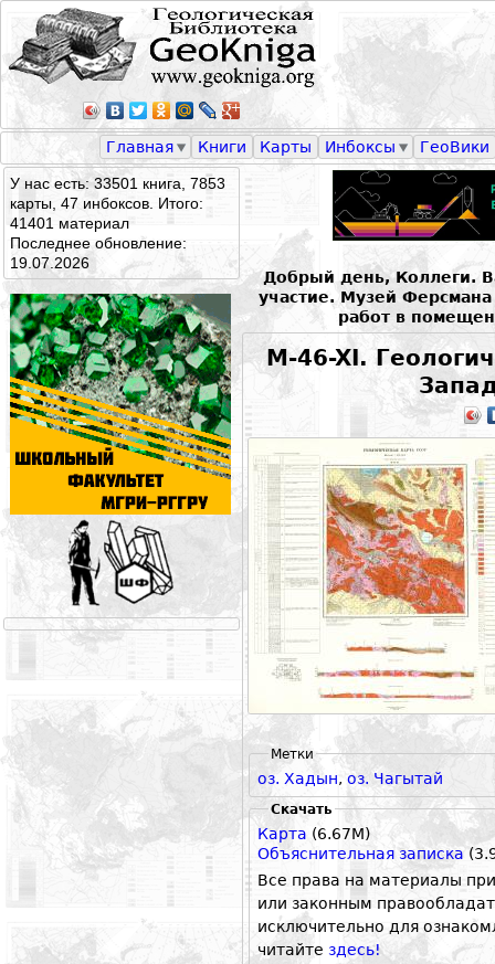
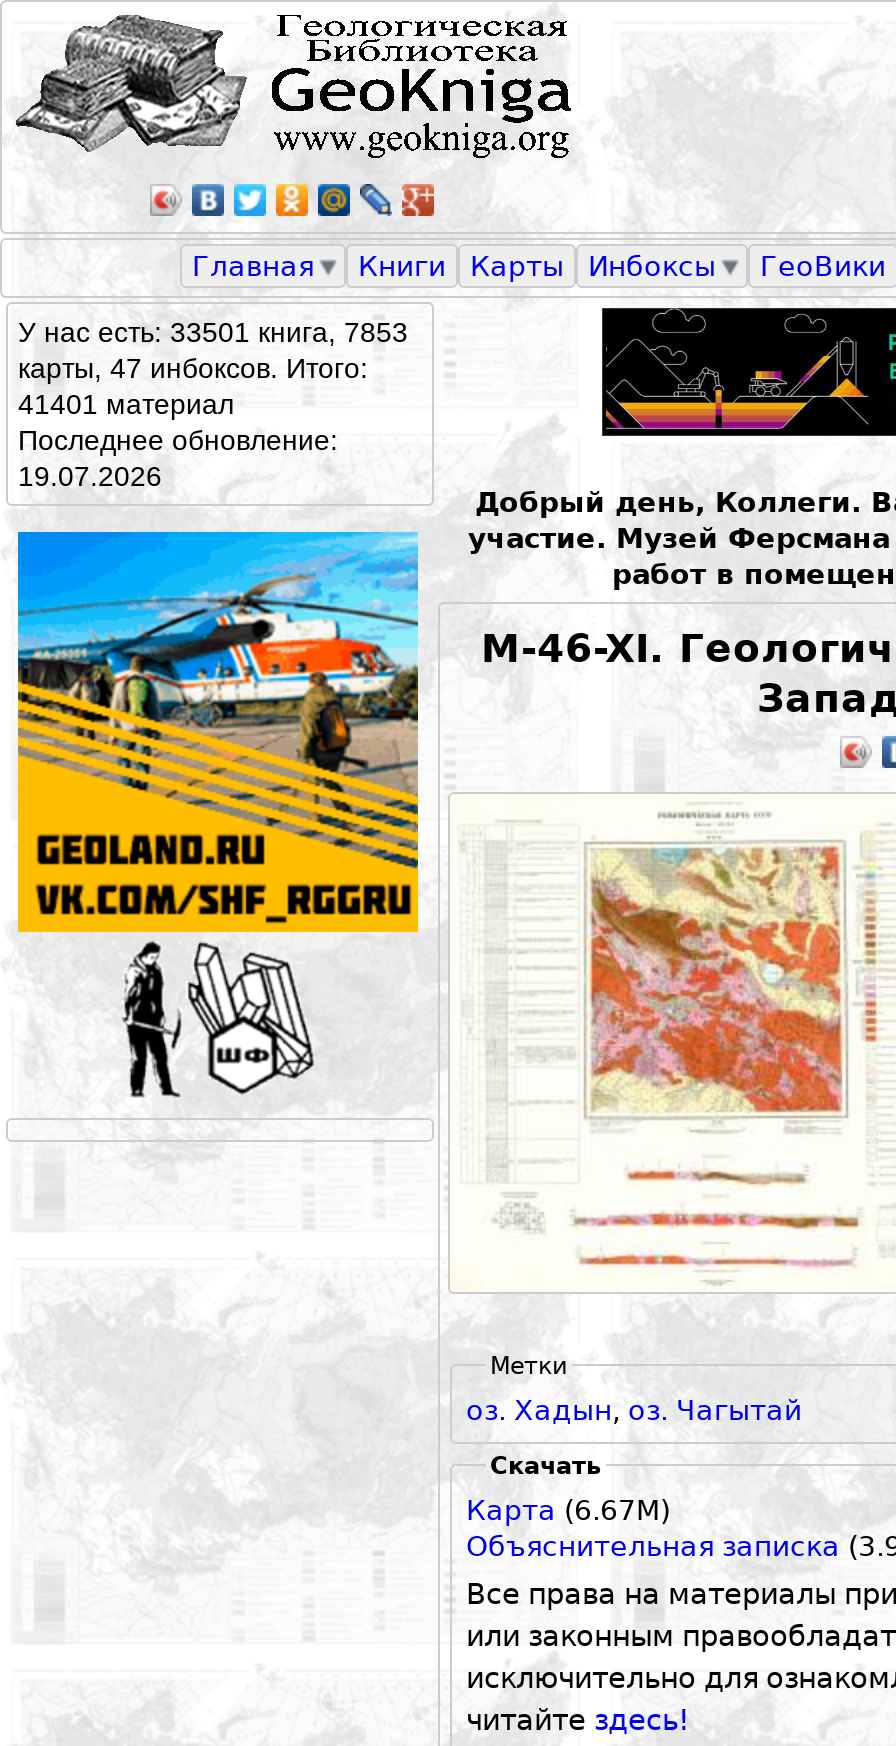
[9,293,232,510] [image] -> [16,530,420,924] [image]

